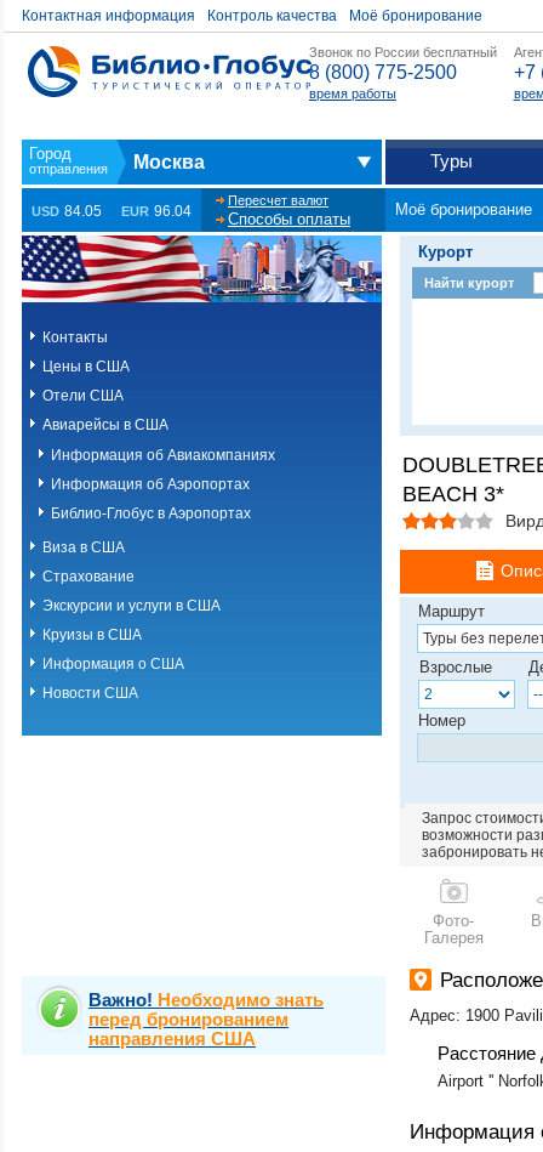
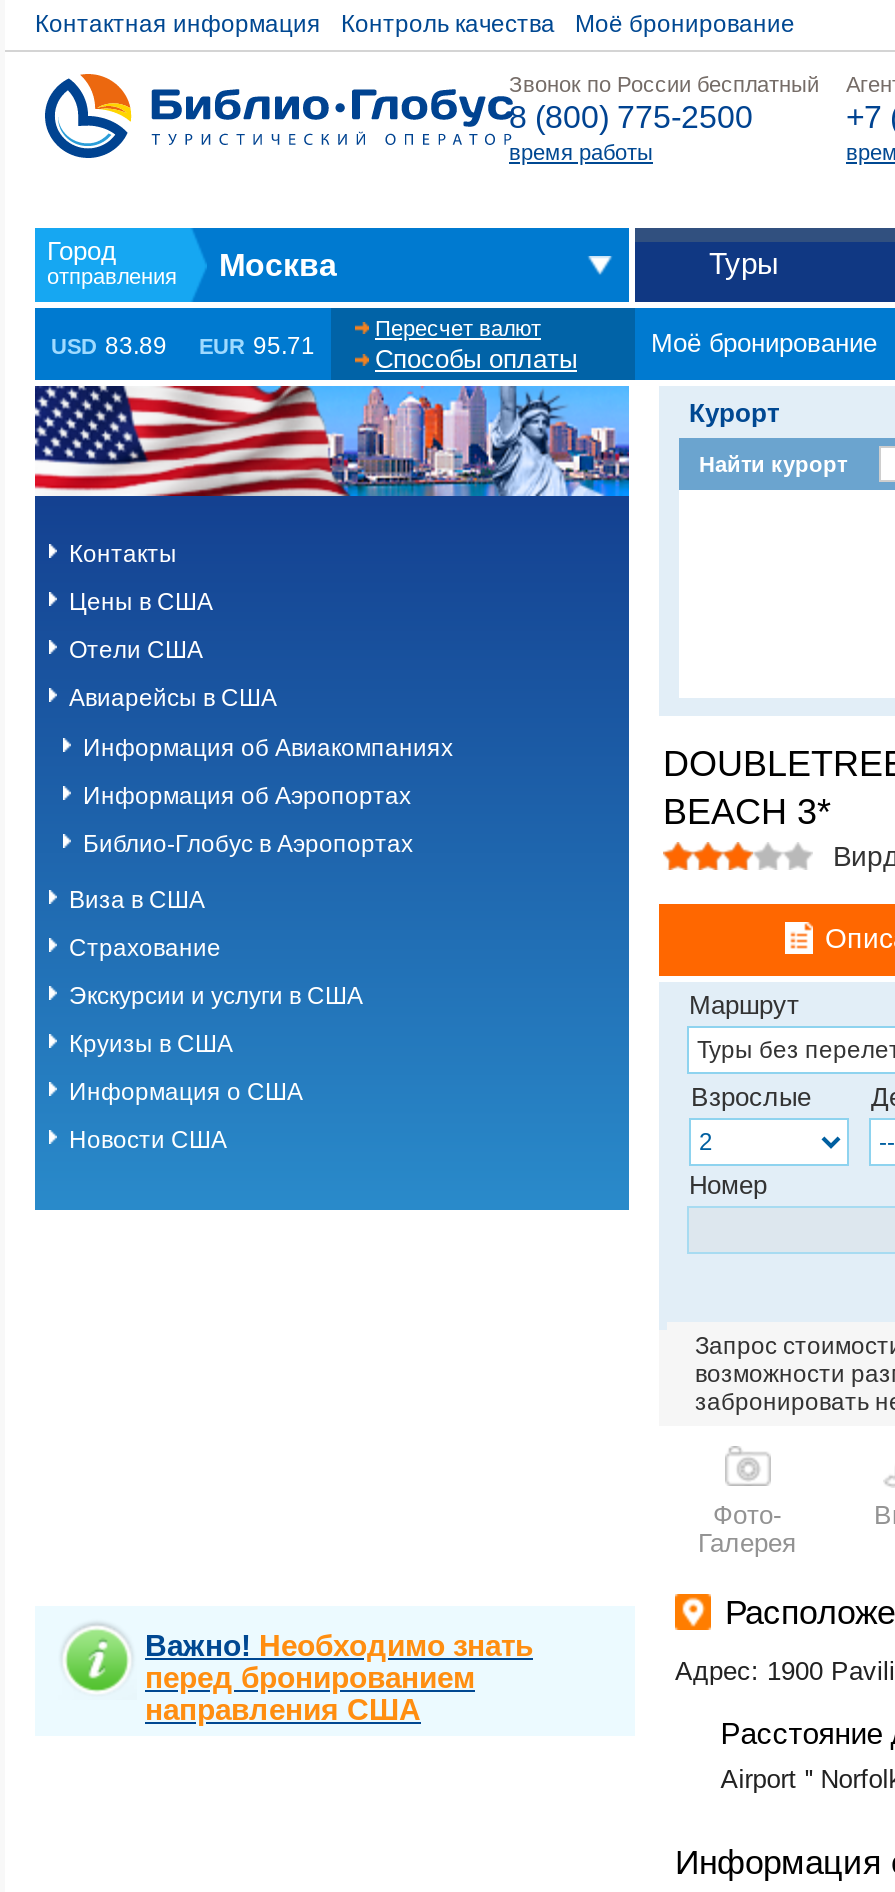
[32,203,102,220] USD 84.05 -> [51,332,167,360] USD 83.89
[121,203,192,220] EUR 96.04 -> [199,332,315,360] EUR 95.71

